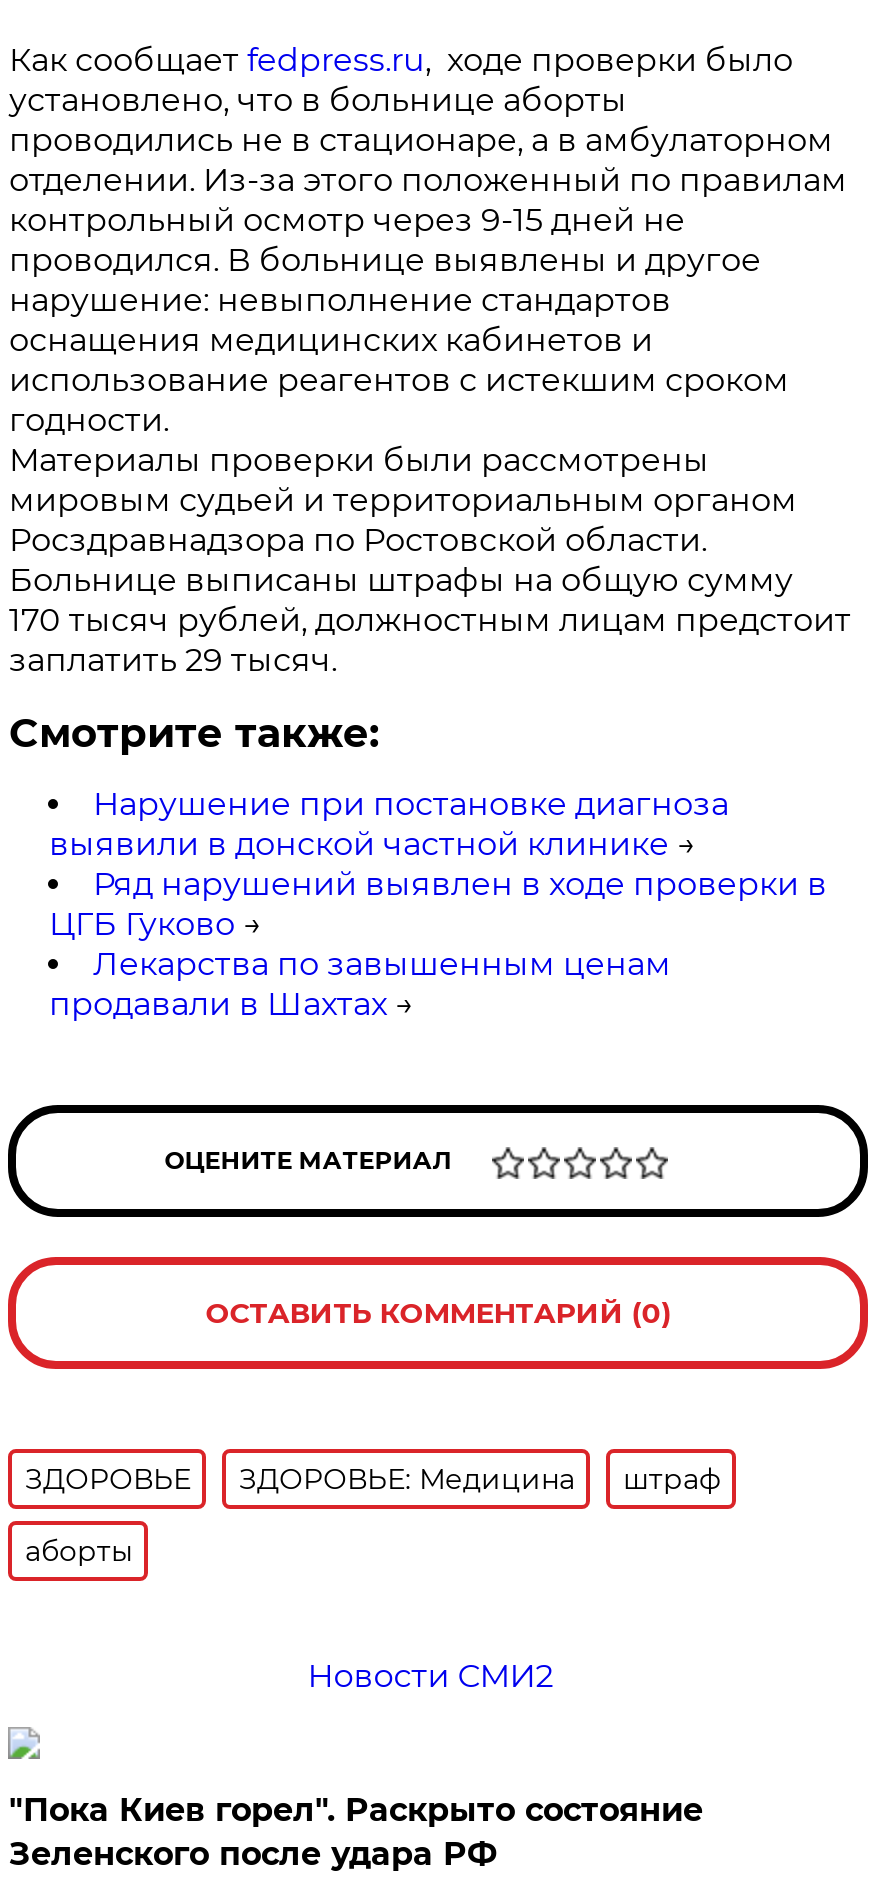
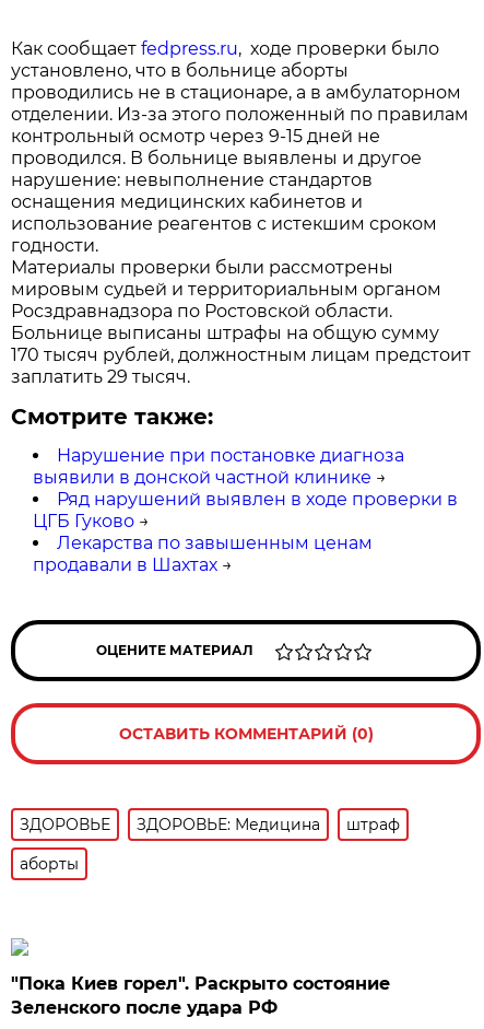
[307,1657,553,1695] Новости СМИ2 -> none

